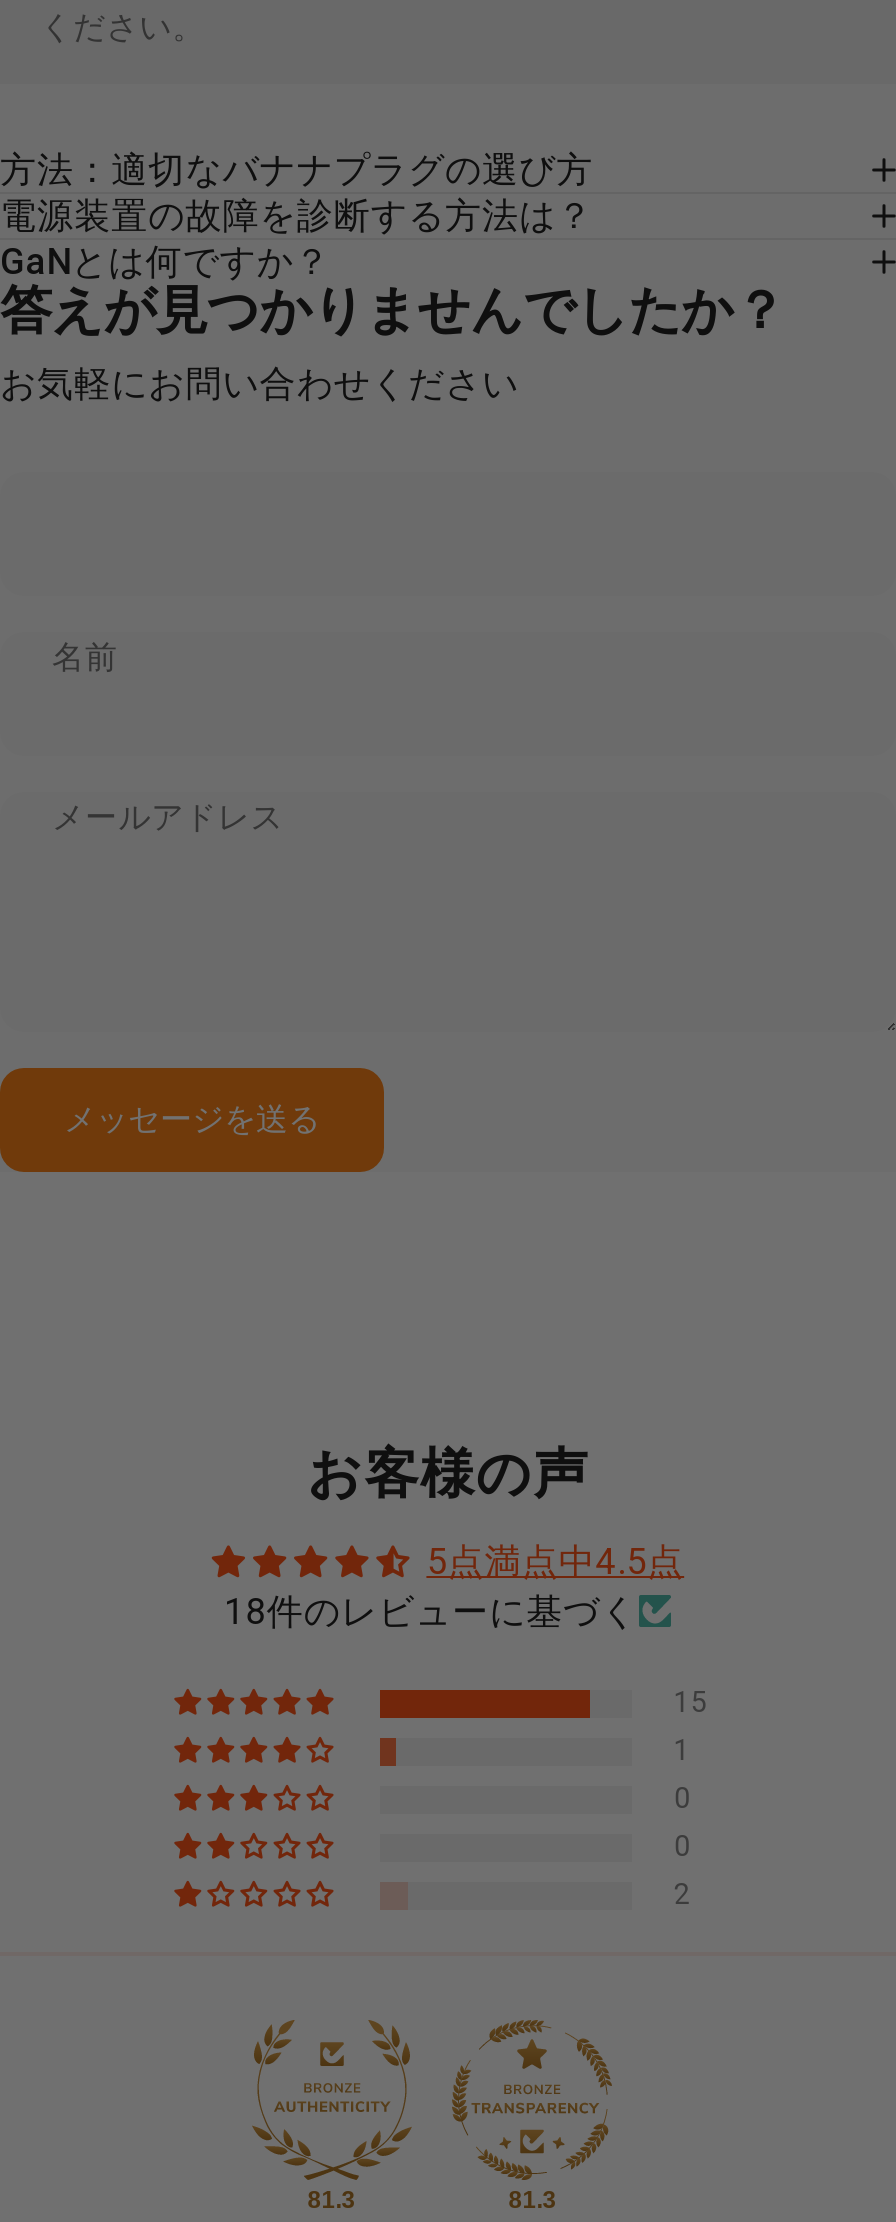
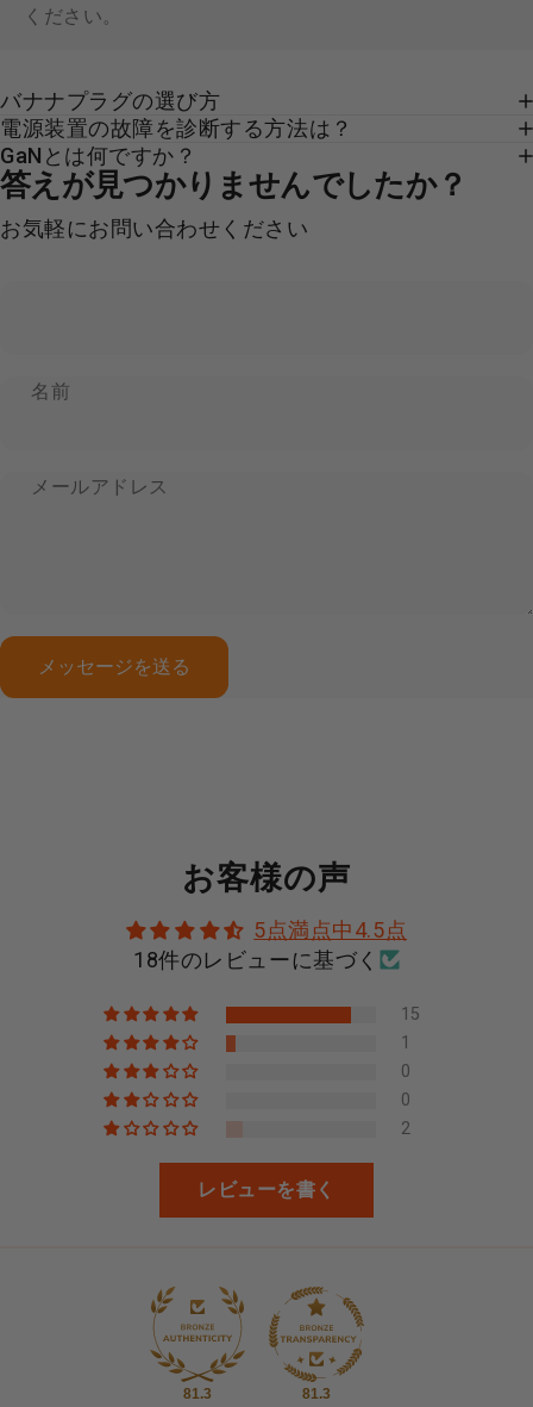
[0,147,593,189] 方法：適切なバナナプラグの選び方 -> [0,88,221,113] バナナプラグの選び方
none -> [198,1178,335,1200] レビューを書く

